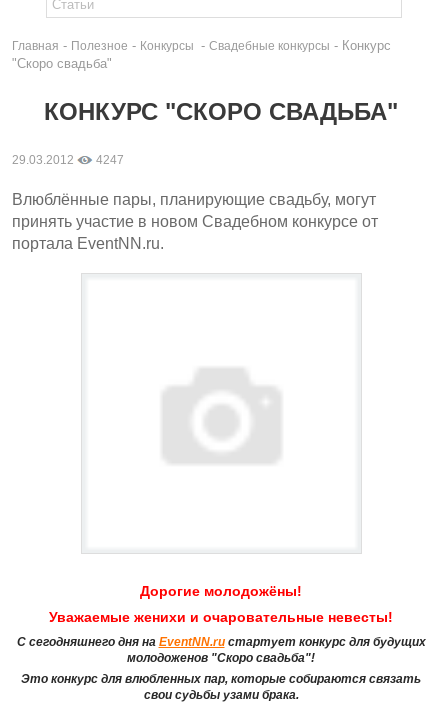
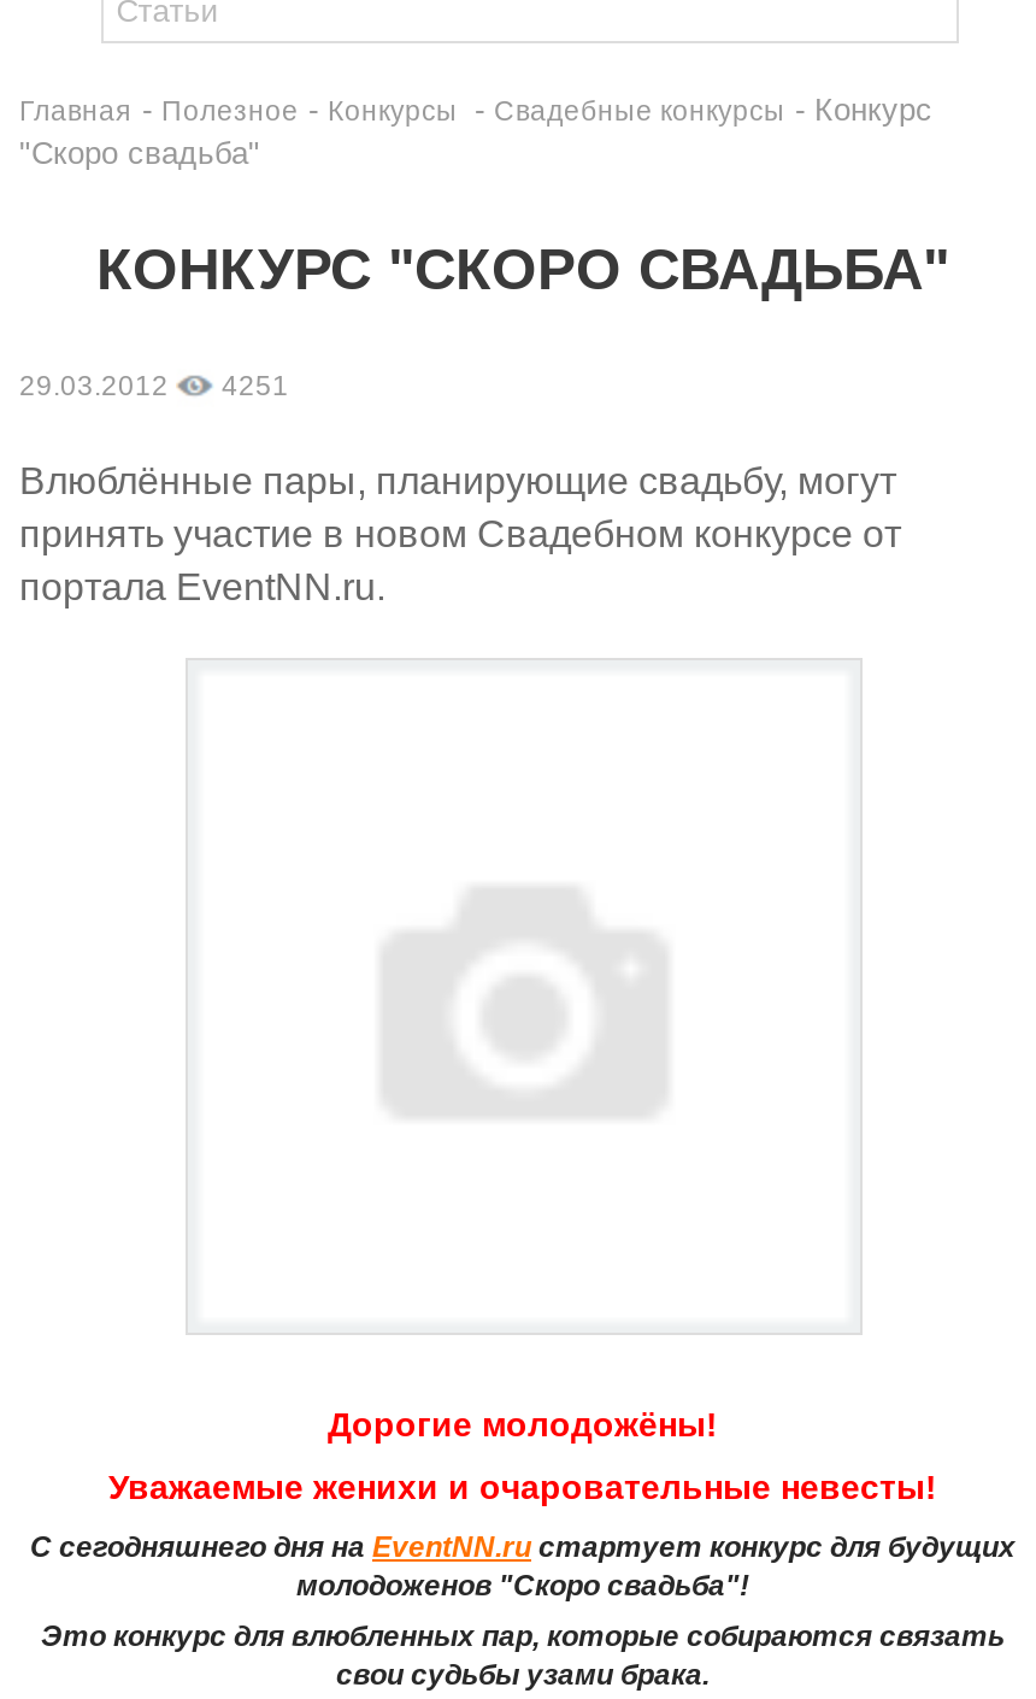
[12,153,124,166] 29.03.2012 4247 -> [19,369,289,400] 29.03.2012 4251

